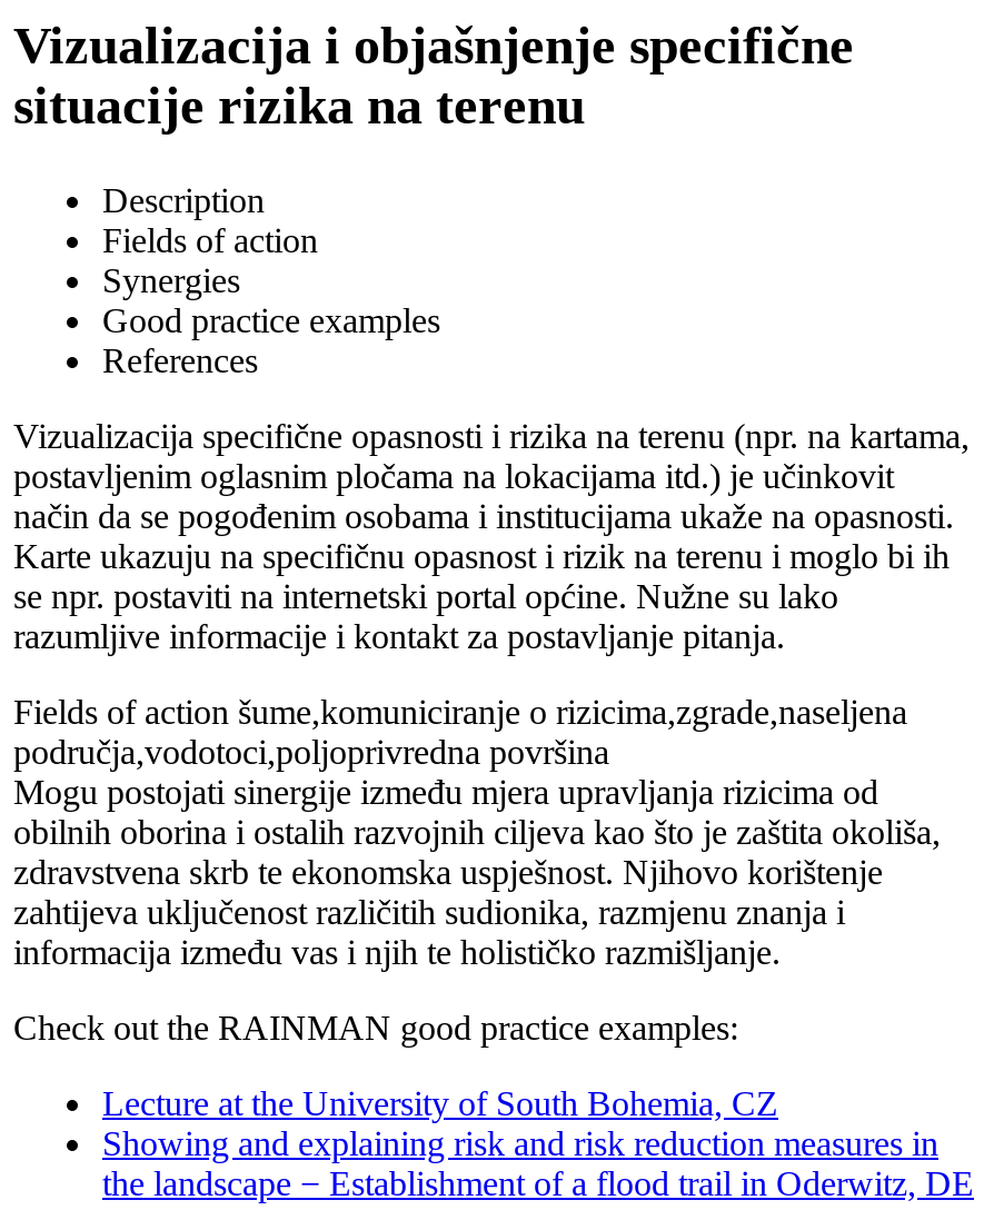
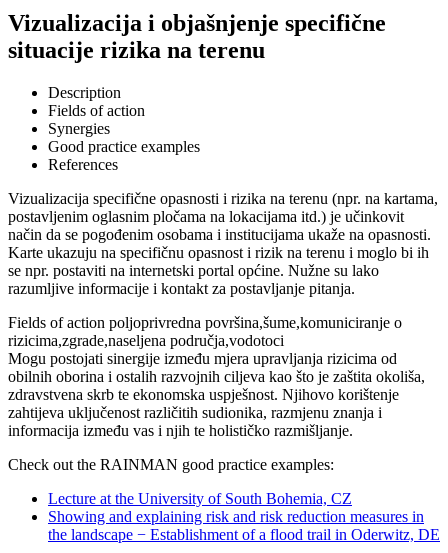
[13,693,907,771] Fields of action šume,komuniciranje o rizicima,zgrade,naseljena | područja,vodotoci,poljoprivredna površina -> [8,314,402,349] Fields of action poljoprivredna površina,šume,komuniciranje o | rizicima,zgrade,naseljena područja,vodotoci

